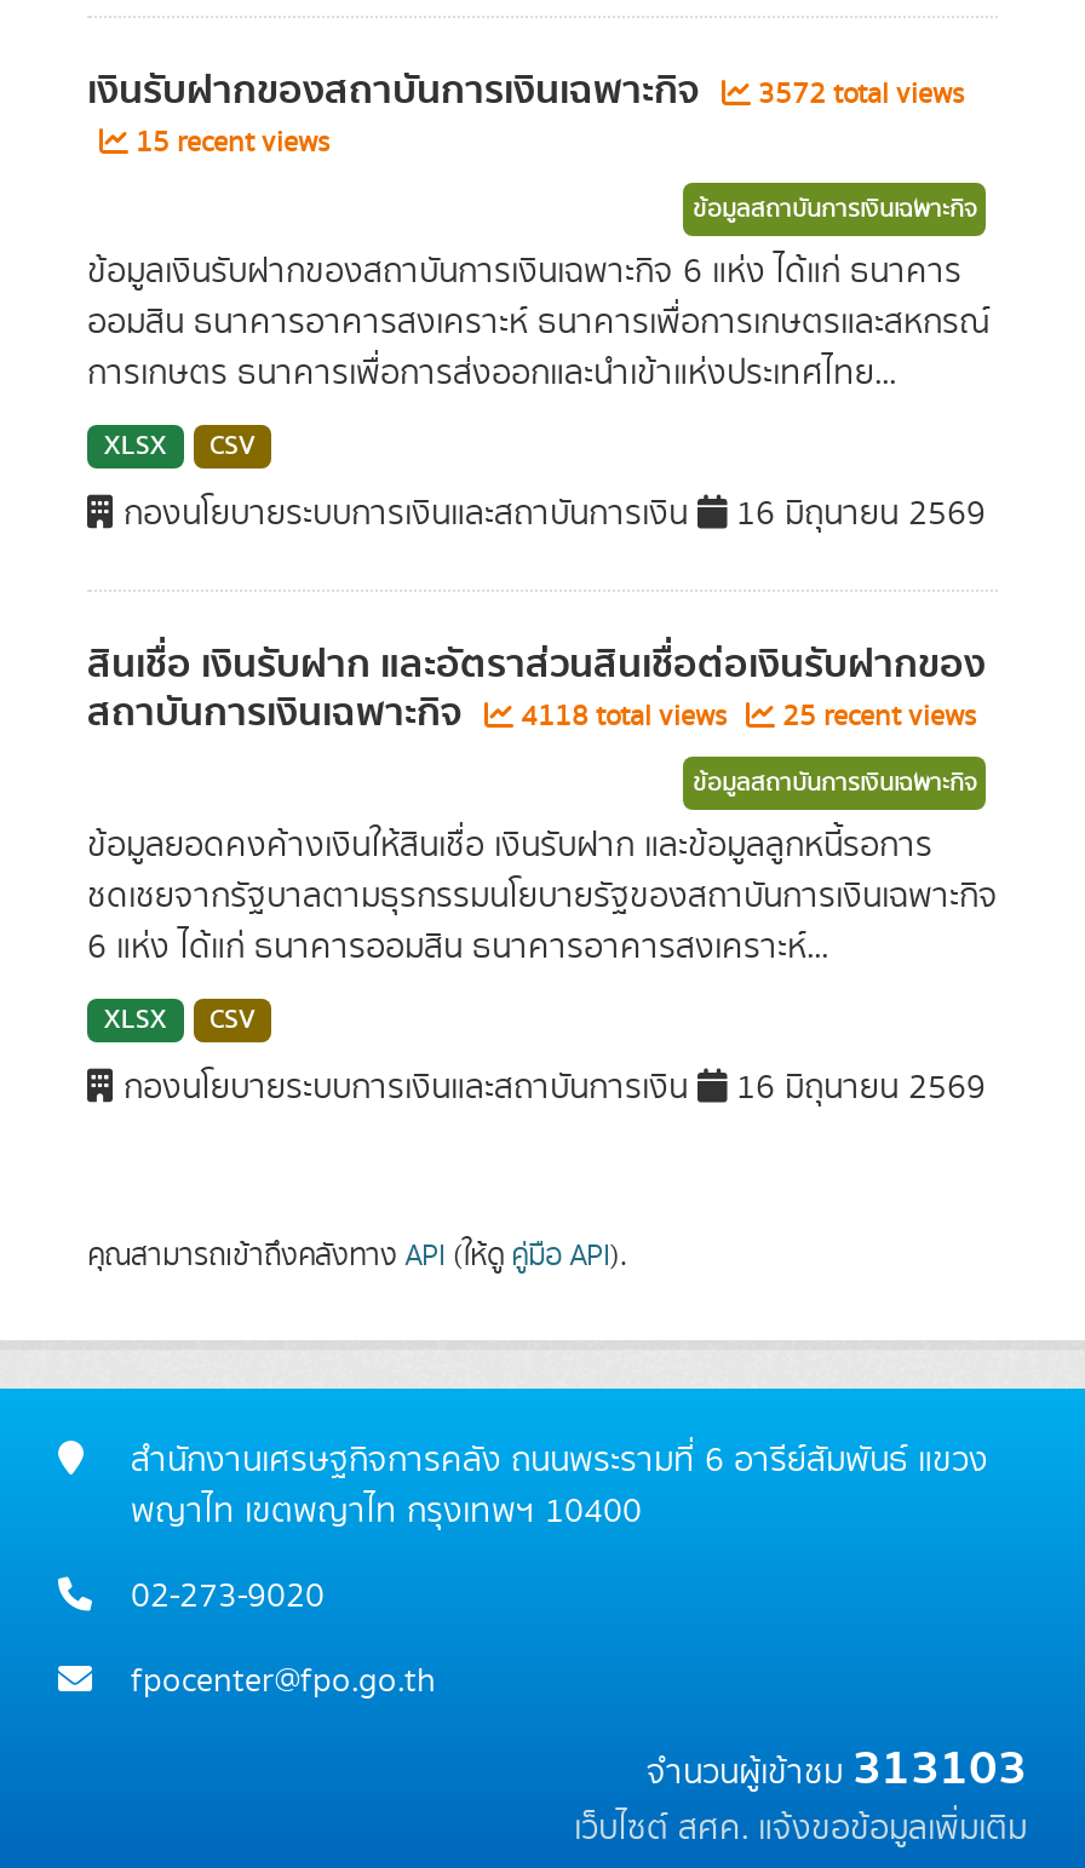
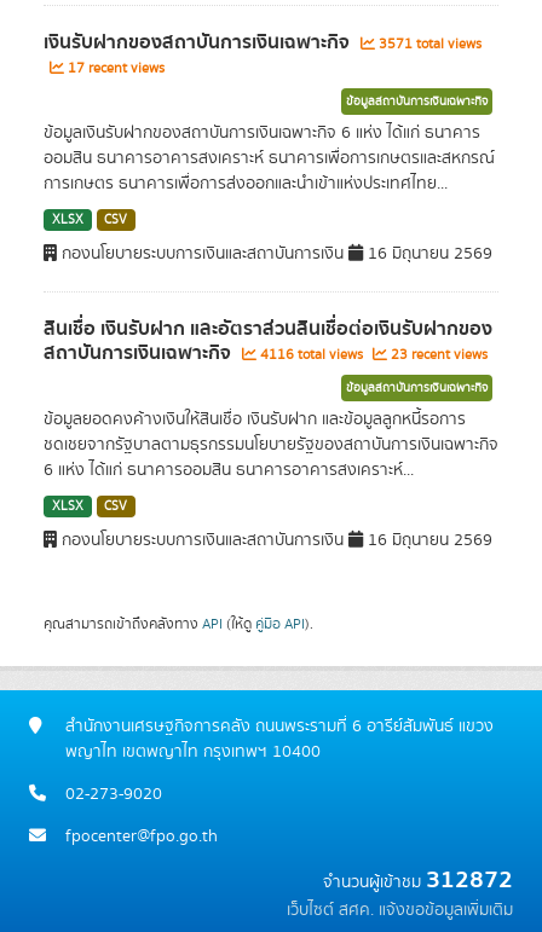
[87,59,964,122] เงินรับฝากของสถาบันการเงินเฉพาะกิจ 3572 total views -> [44,27,482,58] เงินรับฝากของสถาบันการเงินเฉพาะกิจ 3571 total views
[128,122,329,163] 15 recent views -> [64,58,165,79] 17 recent views
[513,696,734,737] 4118 total views -> [256,345,367,365] 4116 total views
[775,696,976,737] 25 recent views -> [387,345,488,365] 23 recent views
[647,1730,1027,1807] จำนวนผู้เข้าชม313103 -> [323,861,513,899] จำนวนผู้เข้าชม312872

